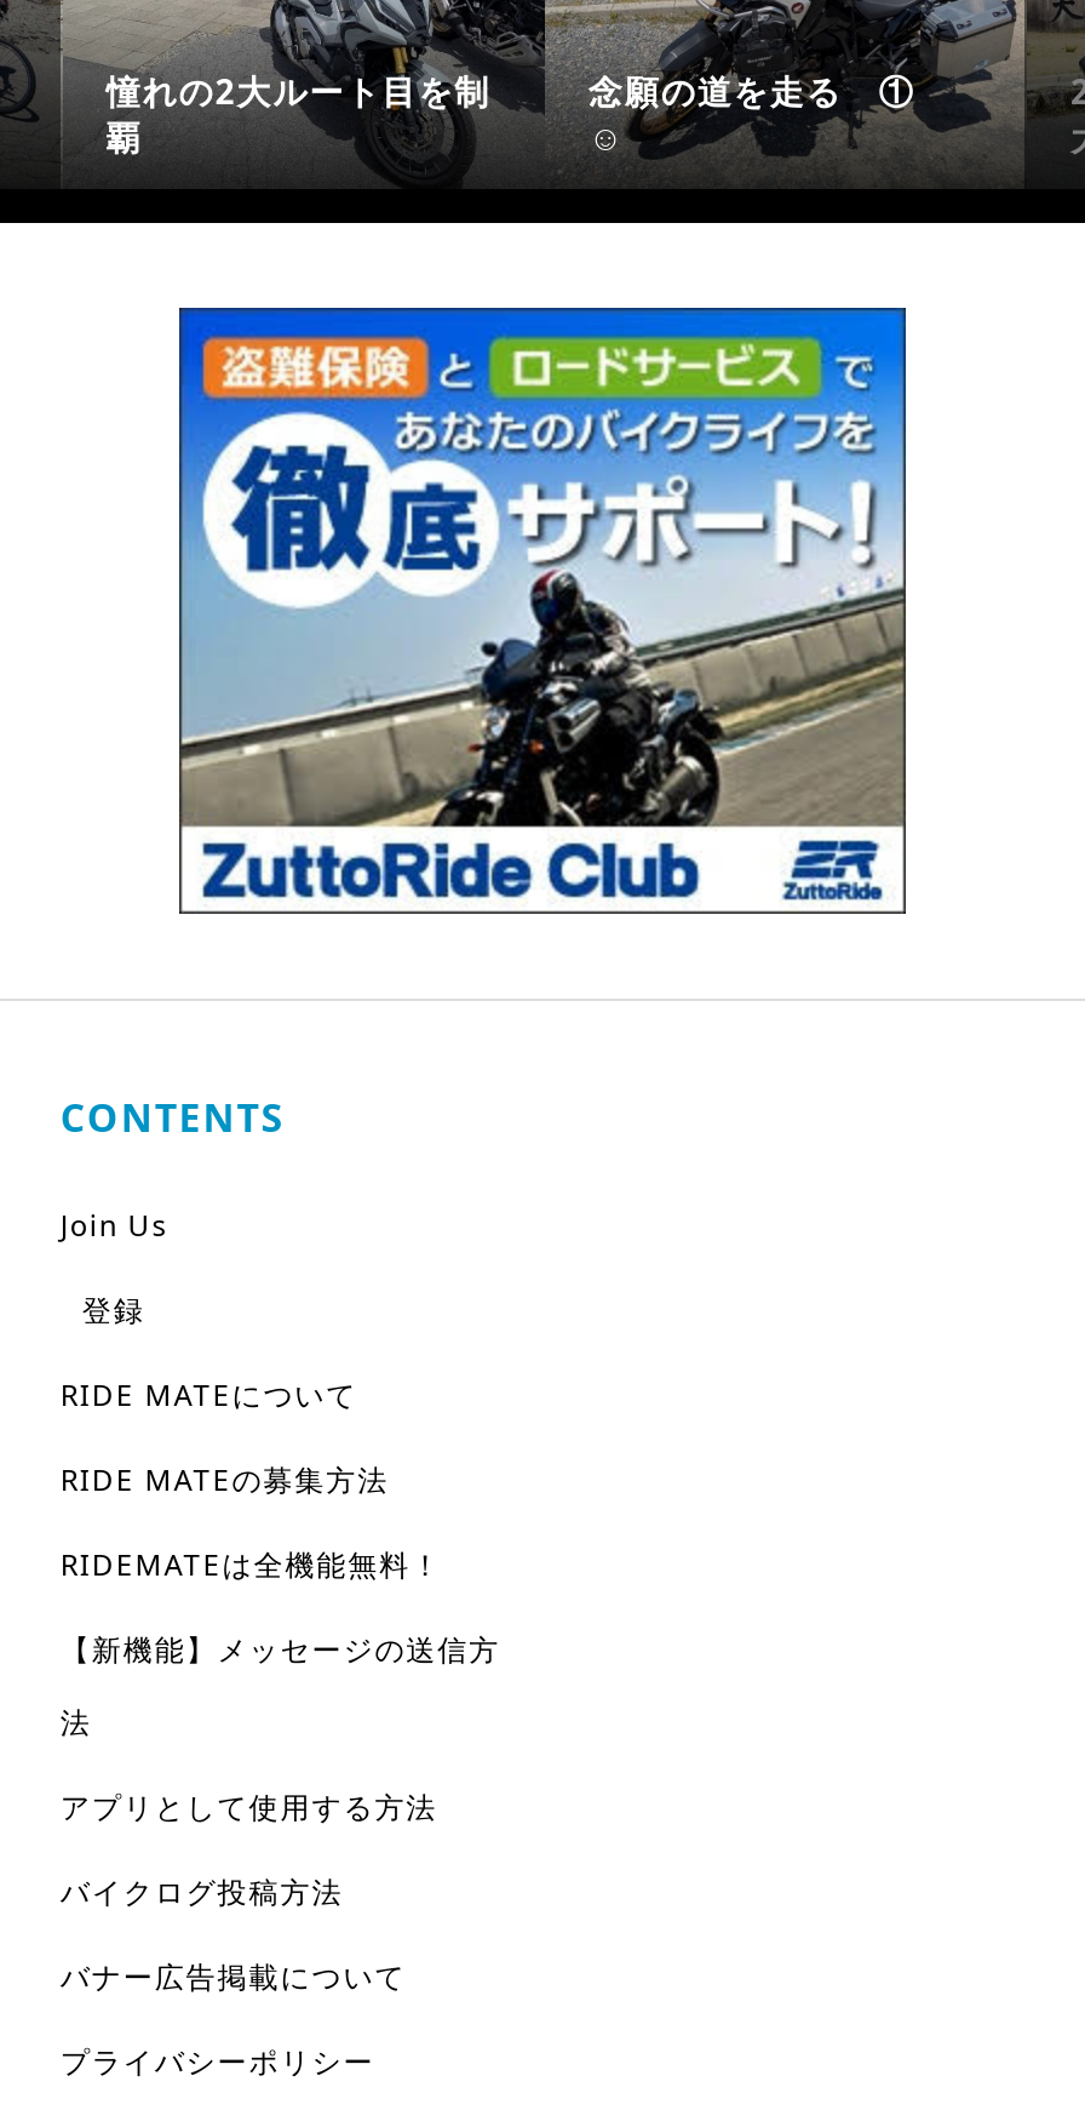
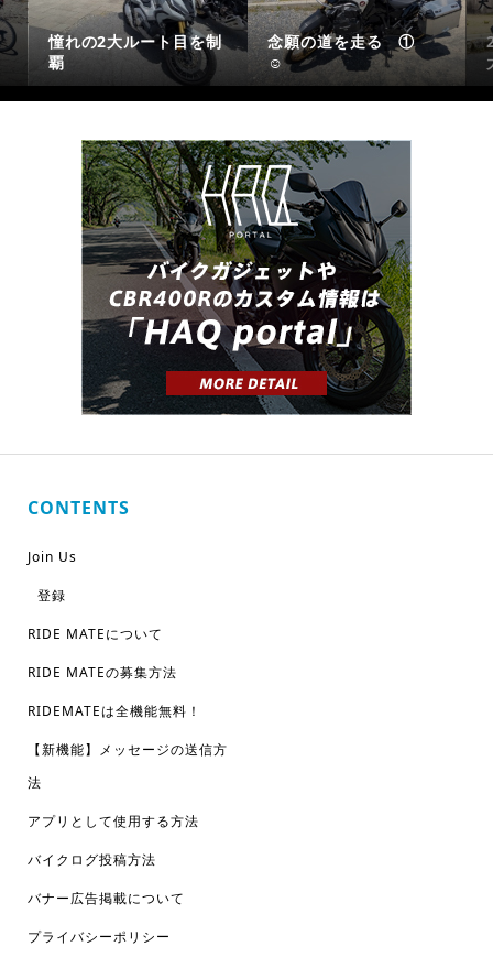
[177,305,906,914] [image] -> [80,139,413,415] [image]

